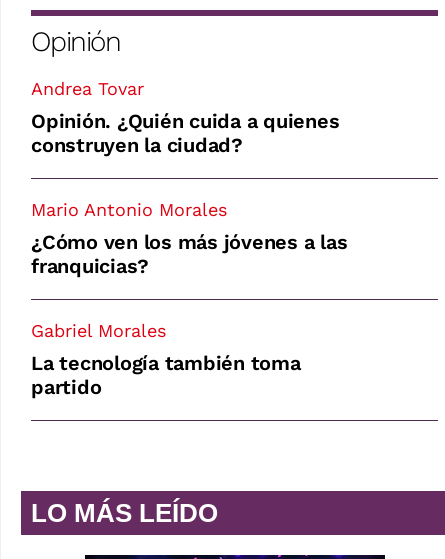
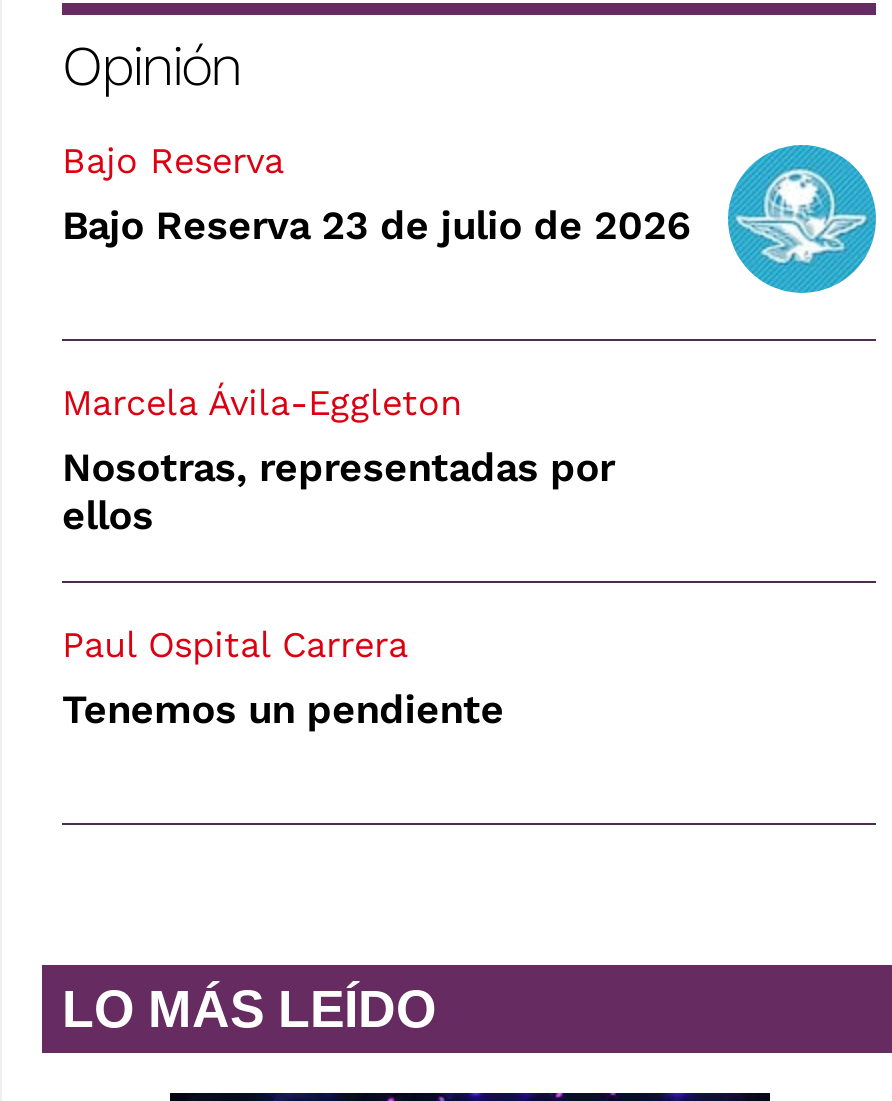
none -> [726,143,878,295] [image]
[31,78,339,157] Andrea Tovar | Opinión. ¿Quién cuida a quienes | construyen la ciudad? -> [62,139,690,249] Bajo Reserva | Bajo Reserva 23 de julio de 2026
[31,199,347,278] Mario Antonio Morales | ¿Cómo ven los más jóvenes a las | franquicias? -> [62,381,614,539] Marcela Ávila-Eggleton | Nosotras, representadas por | ellos
[31,320,300,399] Gabriel Morales | La tecnología también toma | partido -> [62,623,504,733] Paul Ospital Carrera | Tenemos un pendiente

